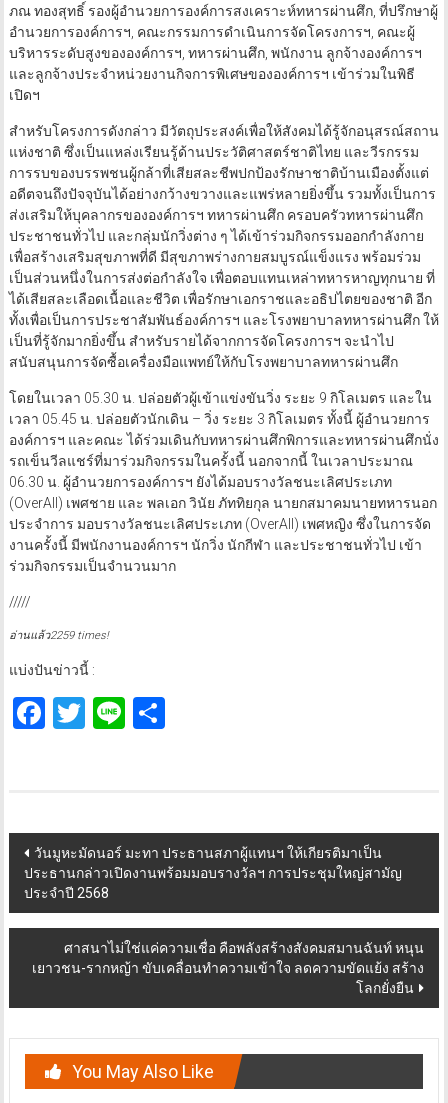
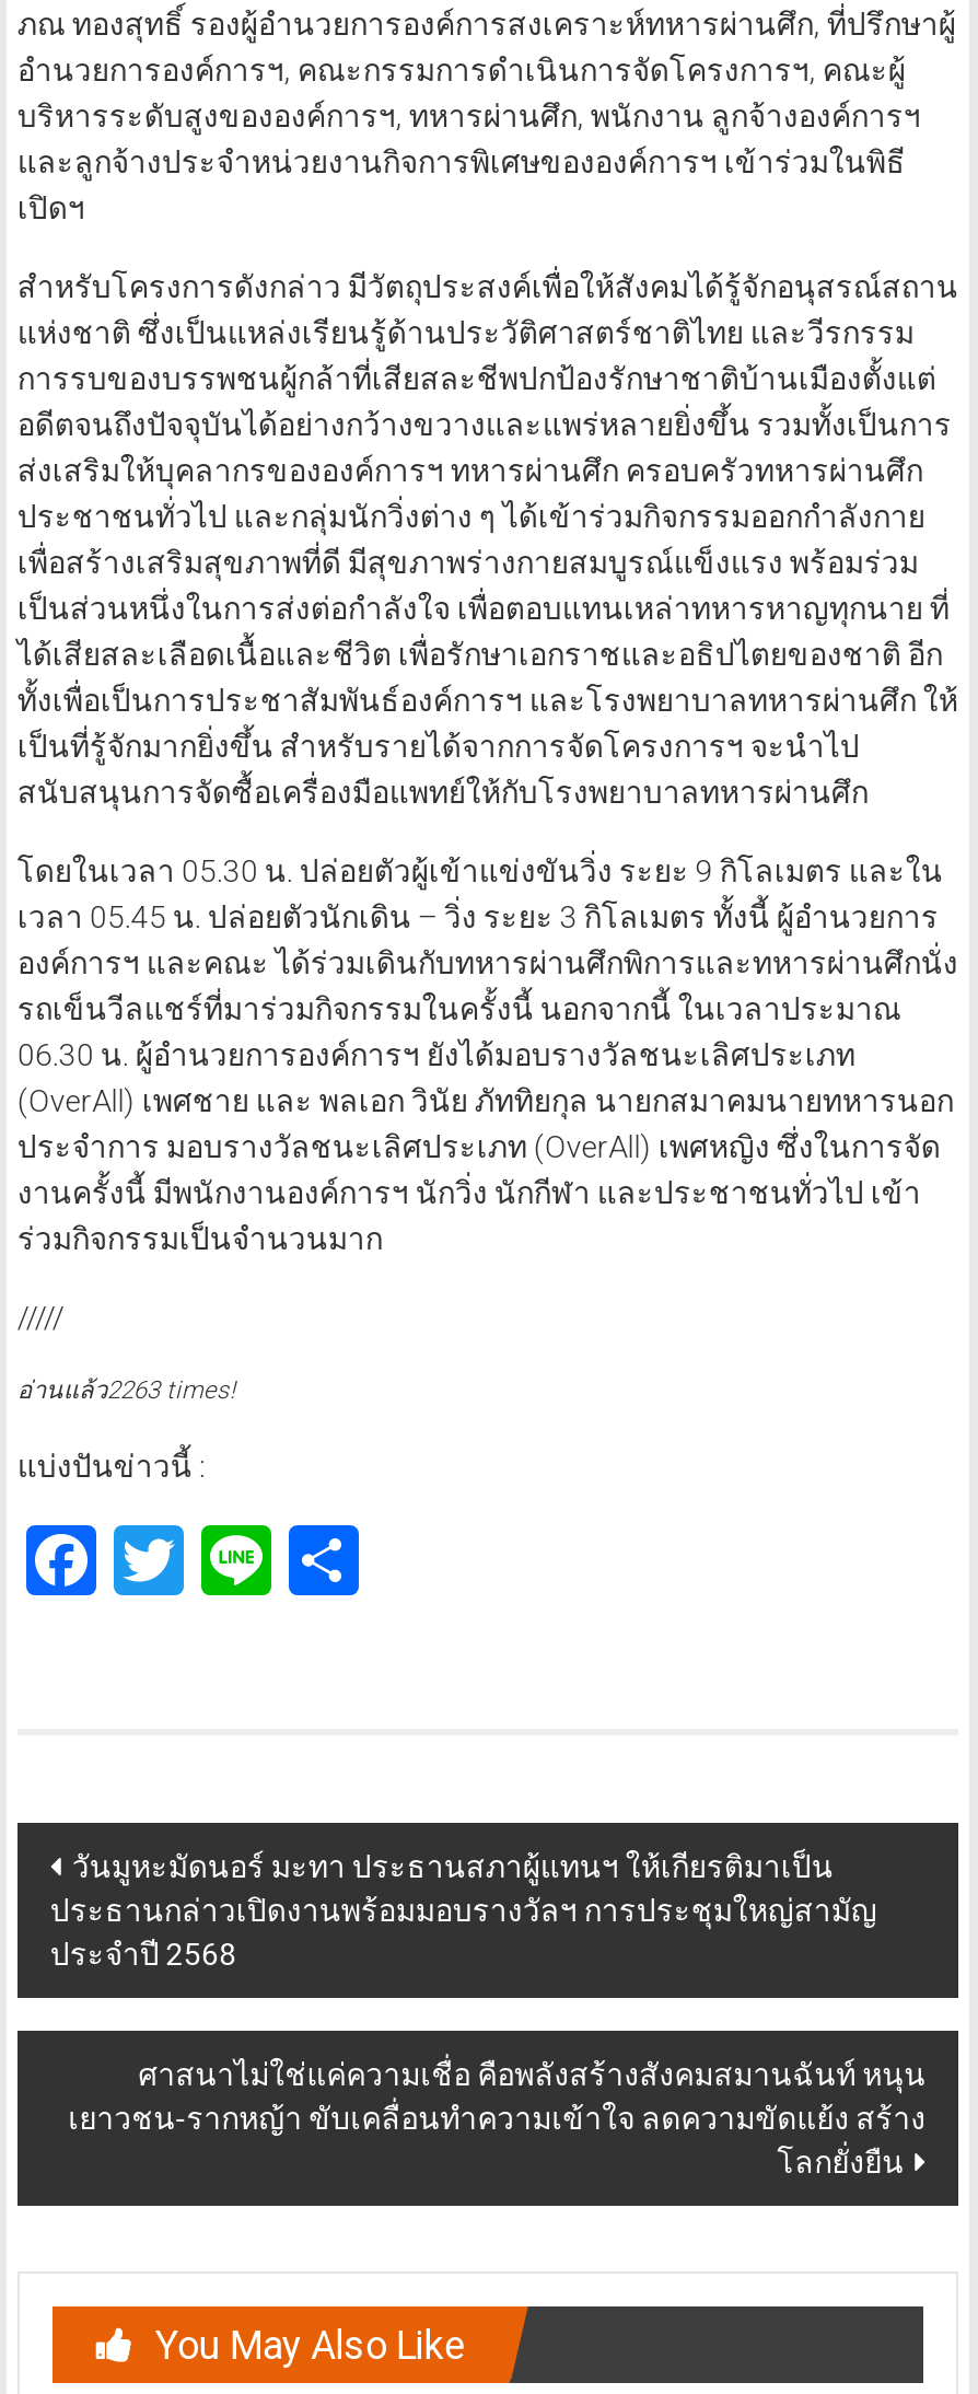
[9,629,109,642] อ่านแล้ว2259 times! -> [17,1377,236,1405] อ่านแล้ว2263 times!

